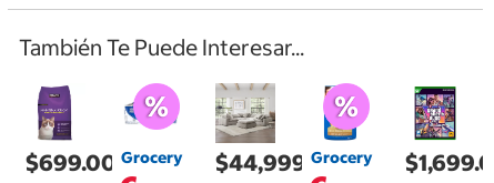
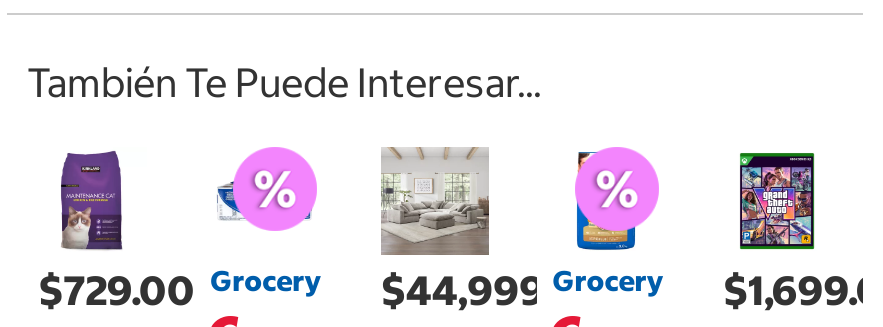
[26,149,117,176] $699.00 -> [39,265,195,315] $729.00

